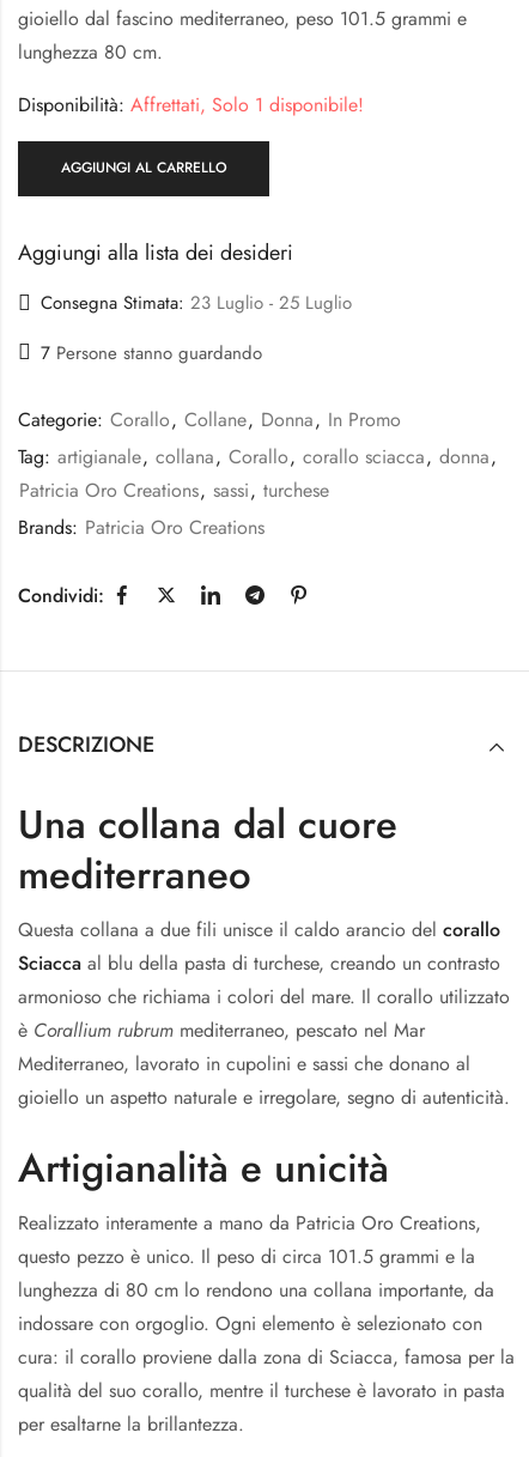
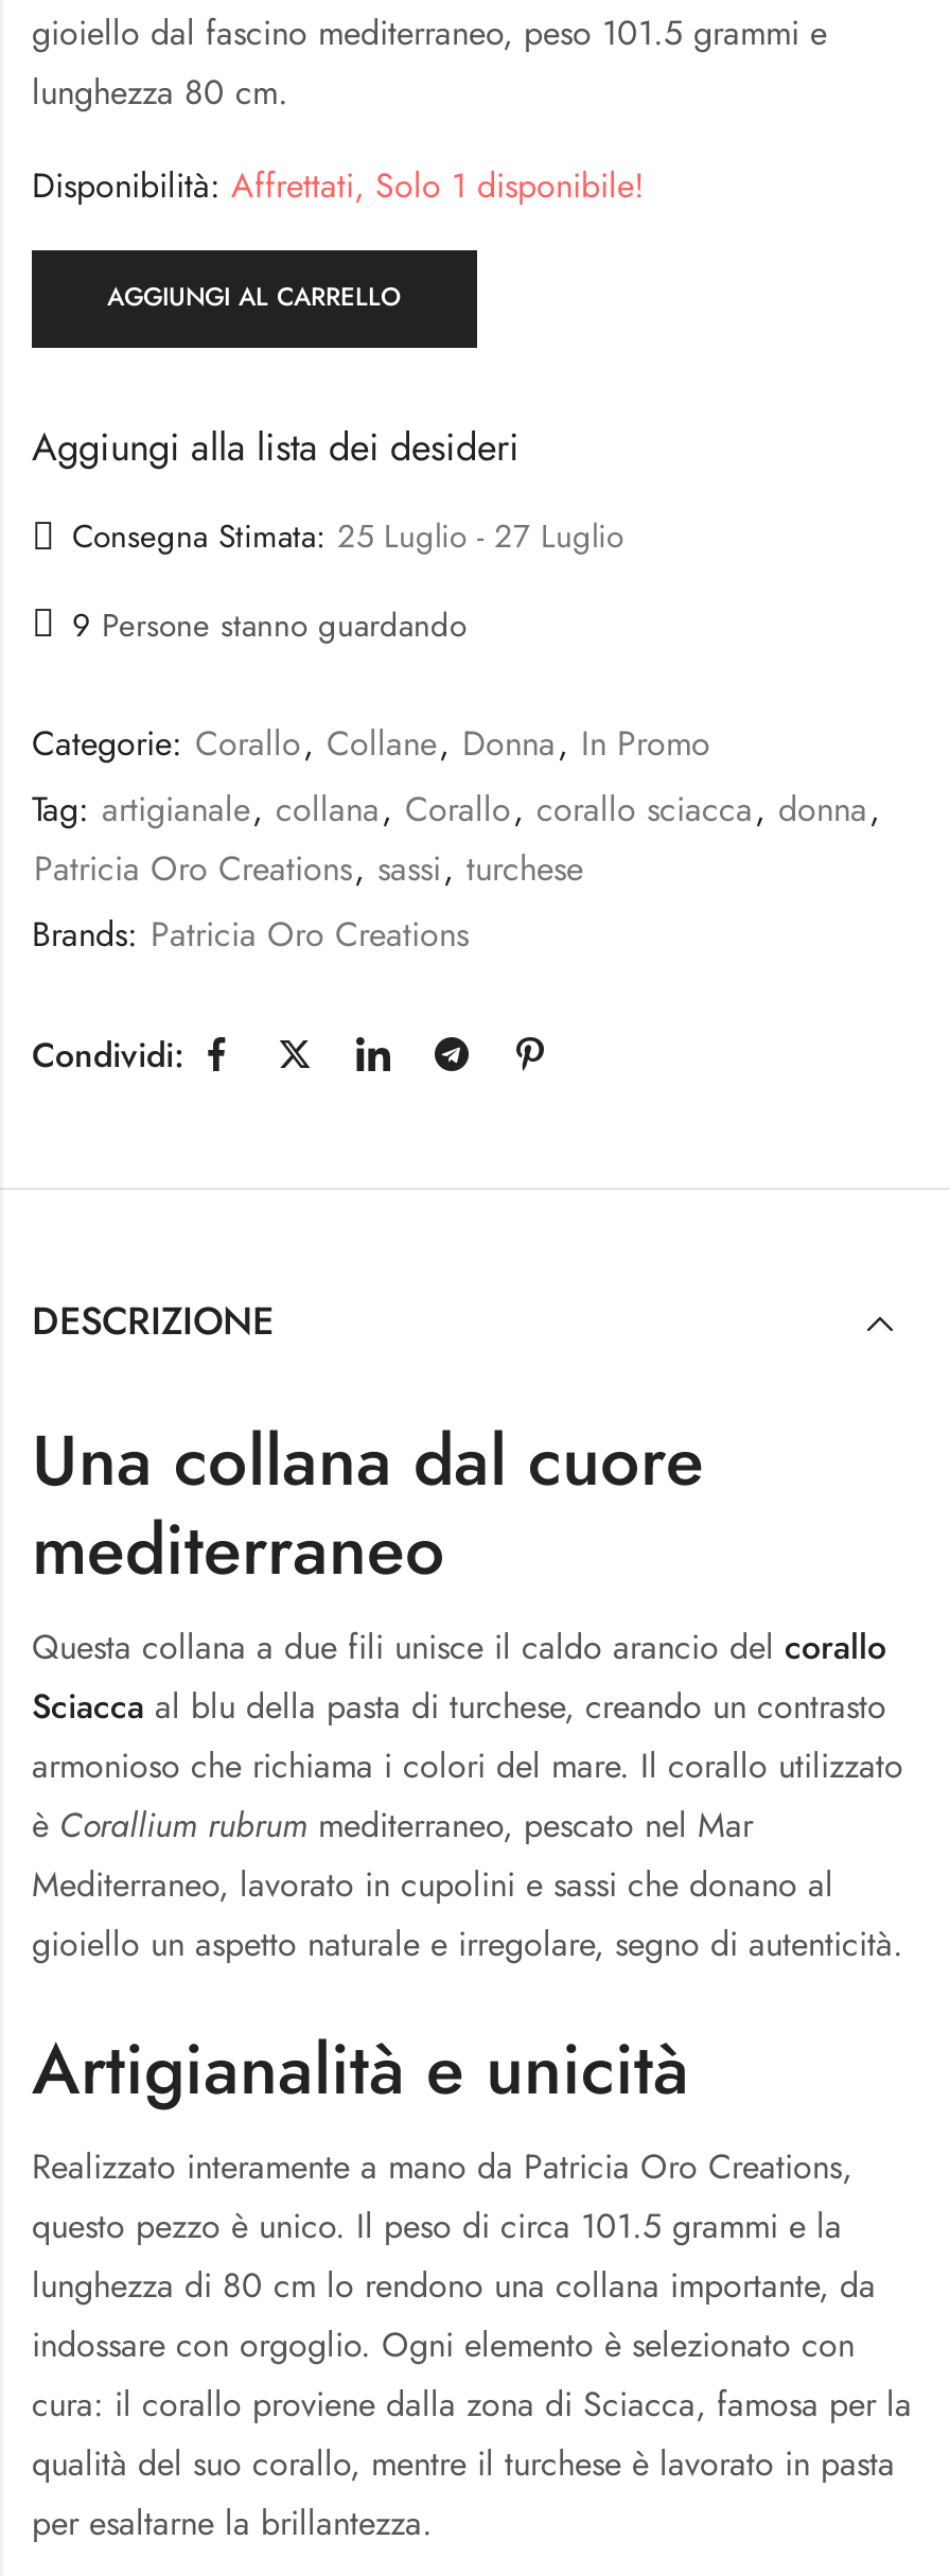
[41,290,352,316] Consegna Stimata: 23 Luglio - 25 Luglio -> [72,514,623,560] Consegna Stimata: 25 Luglio - 27 Luglio
[41,340,262,366] 7 Persone stanno guardando -> [72,602,467,649] 9 Persone stanno guardando

